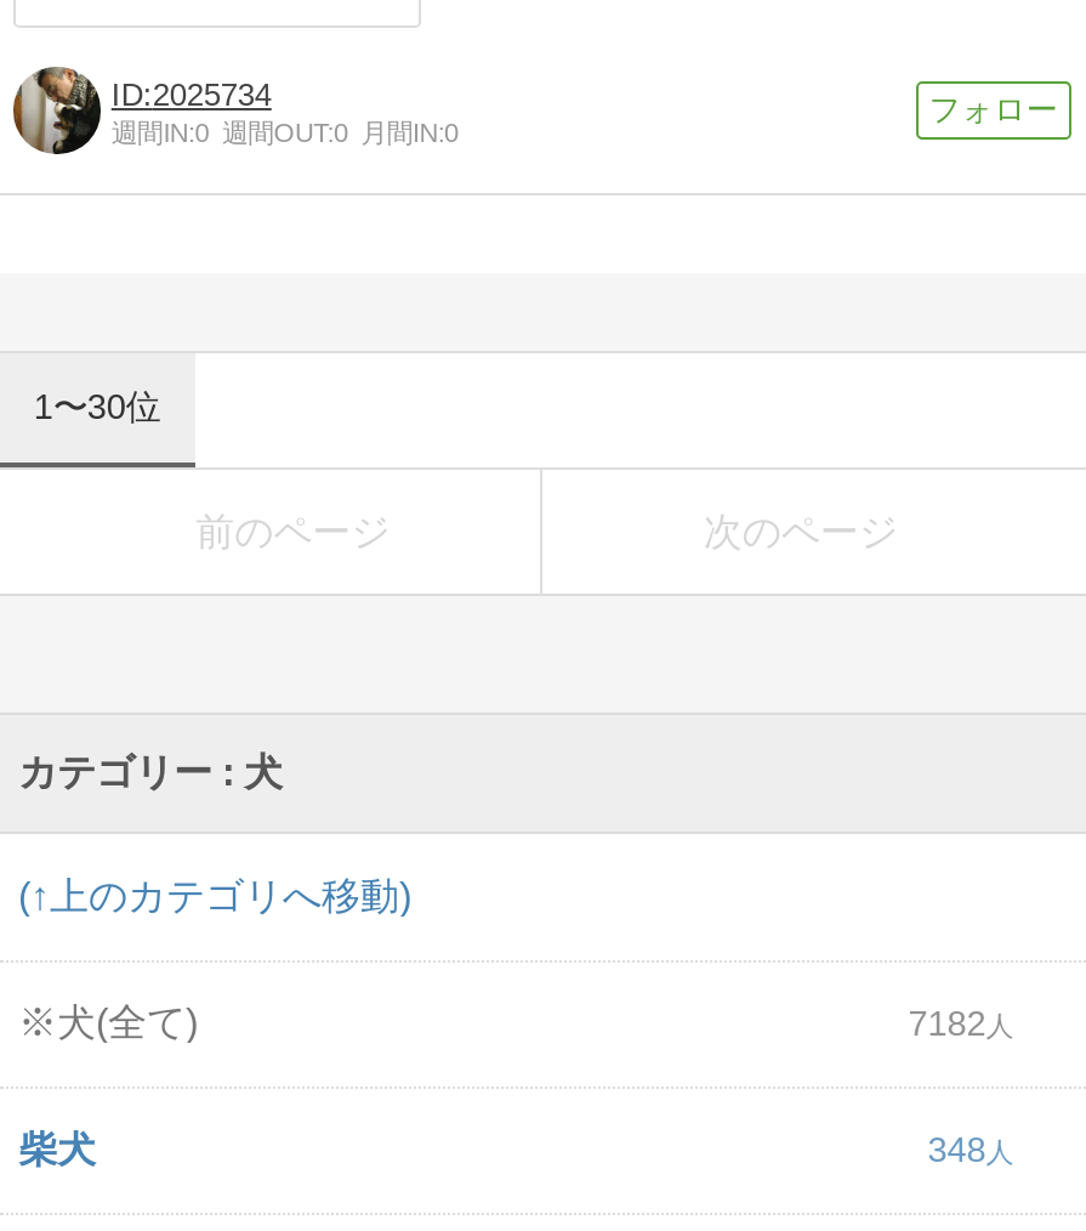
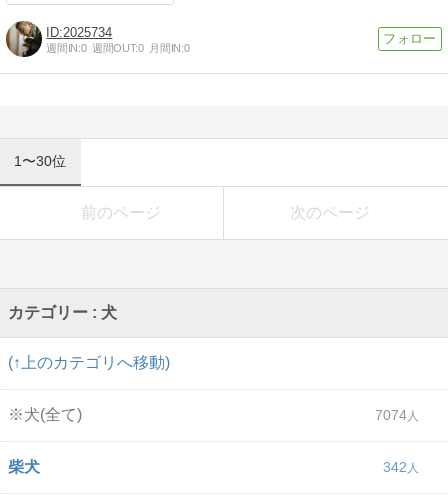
[908,1005,986,1044] 7182 -> [375,407,407,423] 7074
[928,1131,986,1170] 348 -> [383,459,407,475] 342

